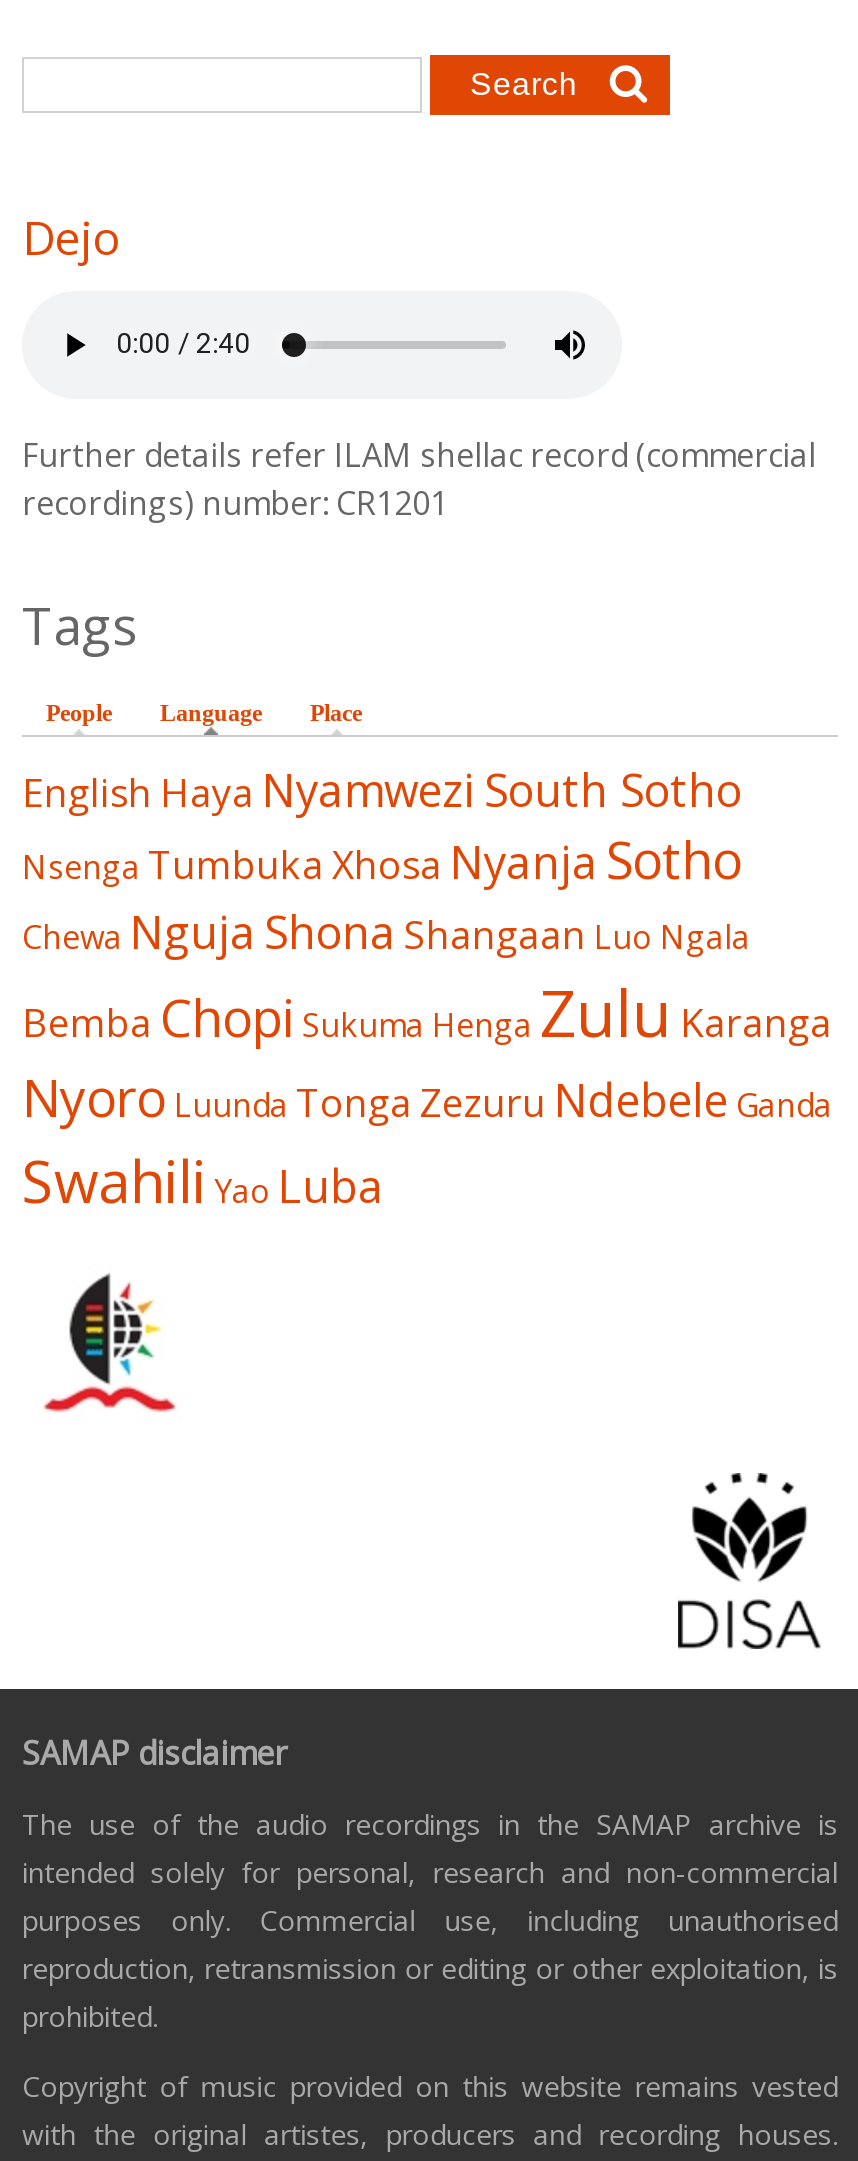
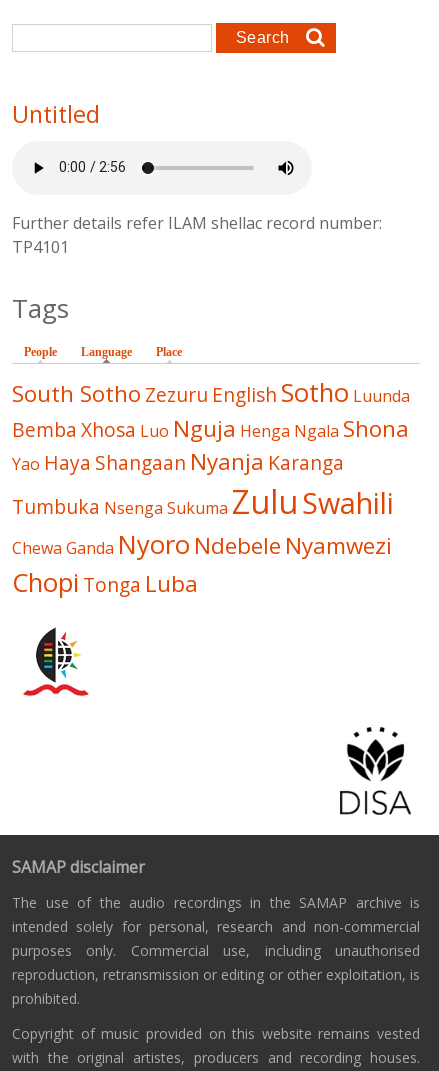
[22,206,118,270] Dejo -> [12,98,100,130] Untitled
[22,433,816,525] Further details refer ILAM shellac record (commercial | recordings) number: CR1201 -> [12,212,382,258] Further details refer ILAM shellac record number: | TP4101
[22,759,832,1219] English Haya Nyamwezi South Sotho | Nsenga Tumbuka Xhosa Nyanja Sotho | Chewa Nguja Shona Shangaan Luo Ngala | Bemba Chopi Sukuma Henga Zulu Karanga | Nyoro Luunda Tonga Zezuru Ndebele Ganda | Swahili Yao Luba -> [12,375,410,600] South Sotho Zezuru English Sotho Luunda | Bemba Xhosa Luo Nguja Henga Ngala Shona | Yao Haya Shangaan Nyanja Karanga | Tumbuka Nsenga Sukuma Zulu Swahili | Chewa Ganda Nyoro Ndebele Nyamwezi | Chopi Tonga Luba

